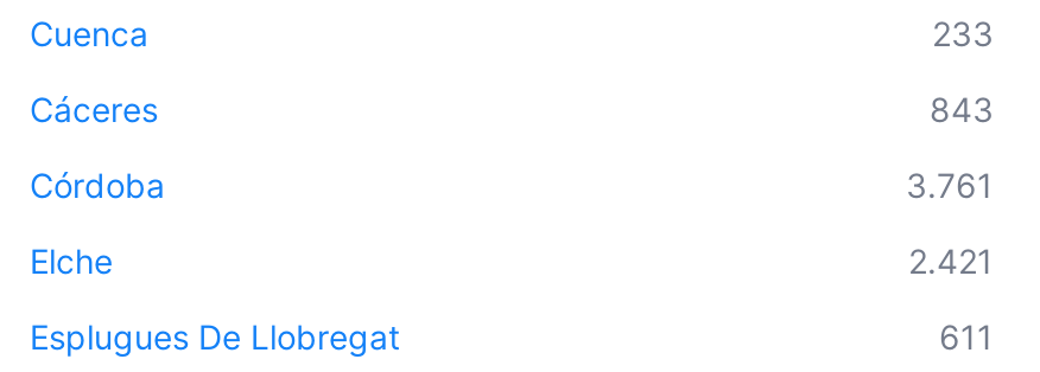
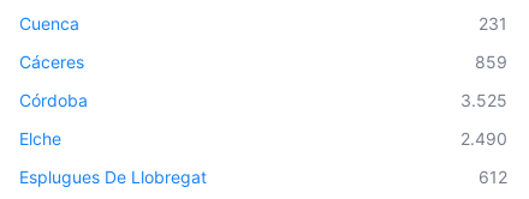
[932,12,994,52] 233 -> [479,13,507,33] 231
[930,88,994,128] 843 -> [475,51,507,71] 859
[906,164,994,204] 3.761 -> [460,89,507,110] 3.525
[908,240,994,280] 2.421 -> [460,128,507,148] 2.490
[939,315,994,356] 611 -> [479,166,507,187] 612

